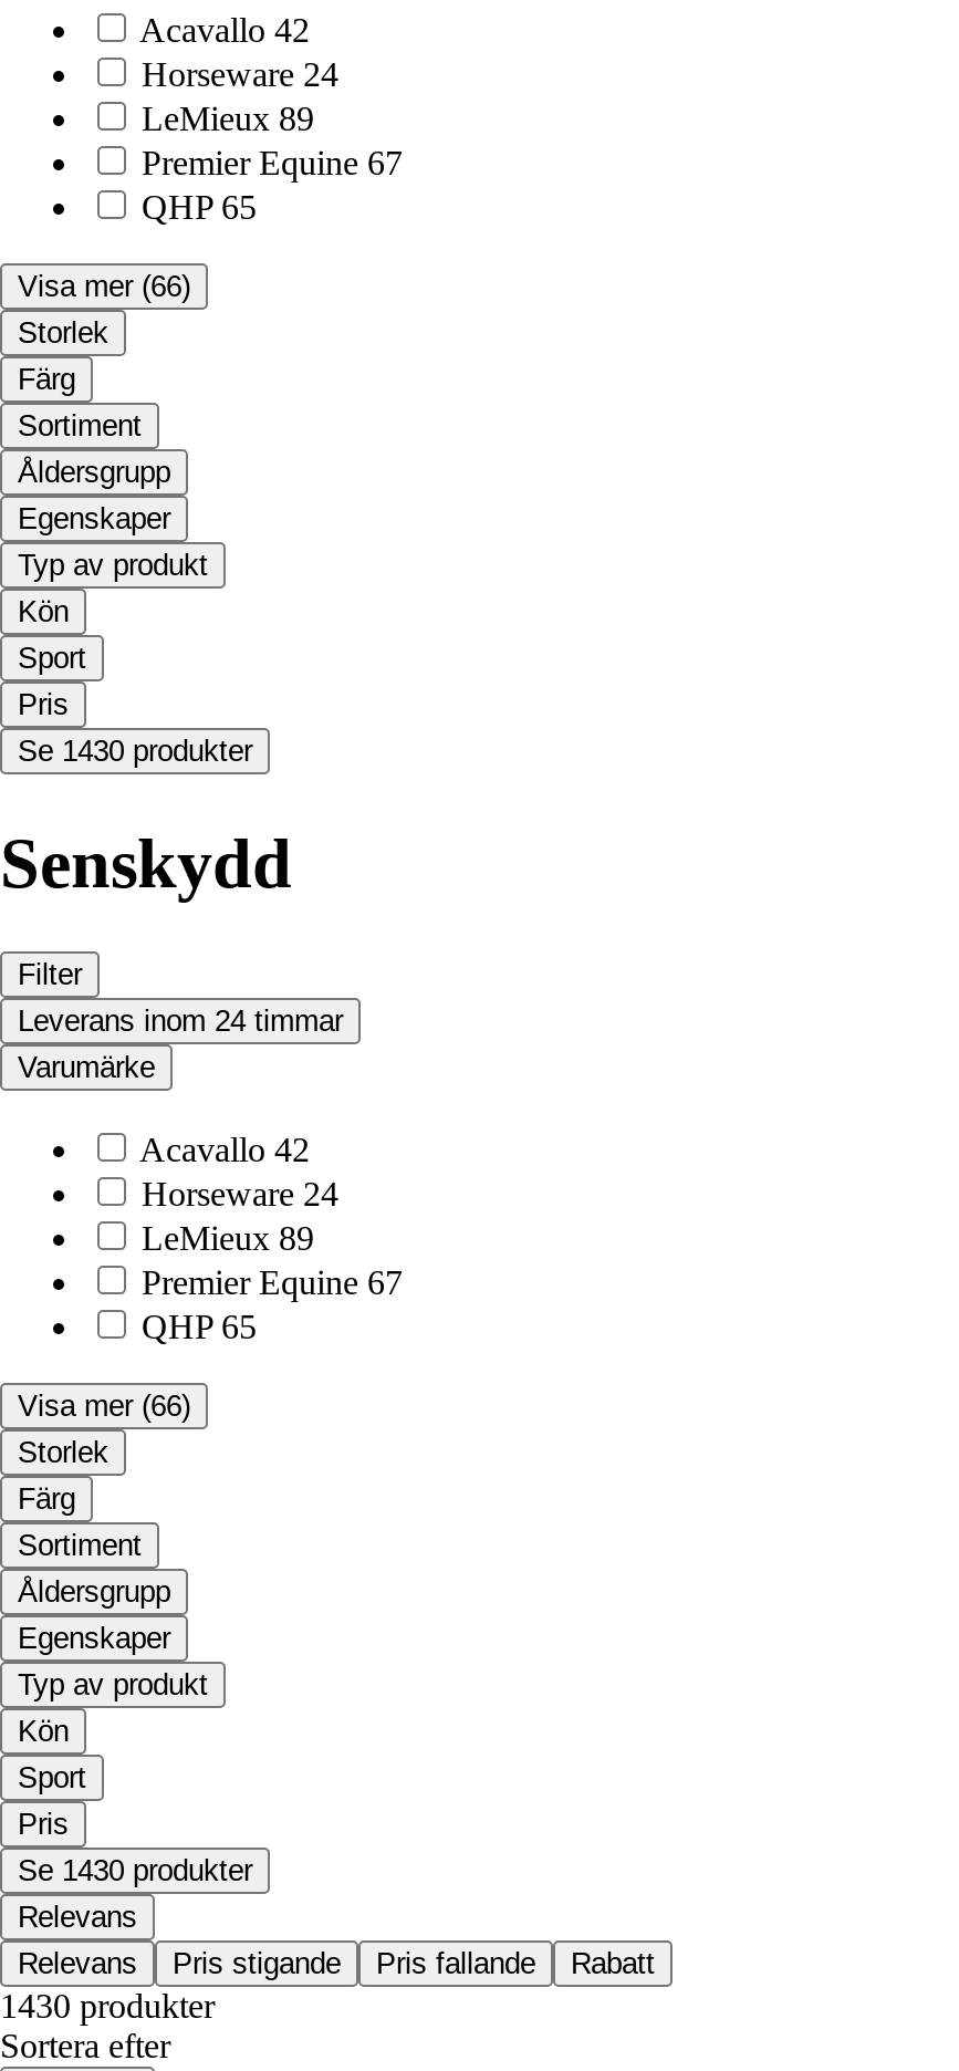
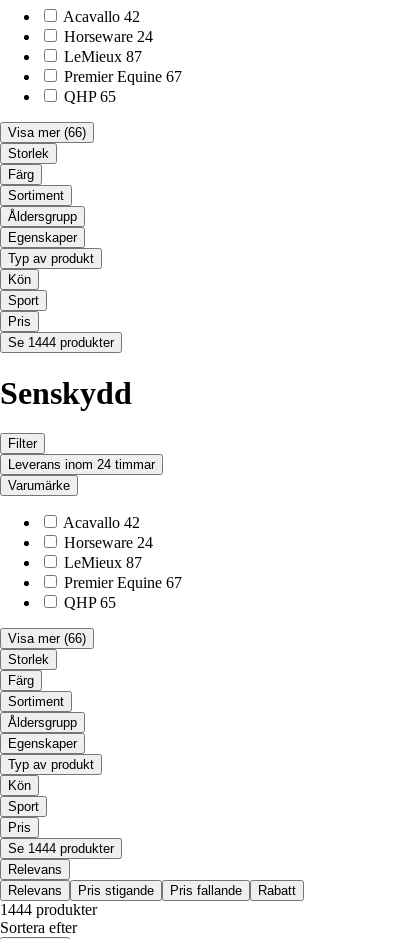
[142,100,314,138] LeMieux 89 -> [64,48,142,65] LeMieux 87
[18,735,252,769] Se 1430 produkter -> [8,335,114,350] Se 1444 produkter
[142,1220,314,1257] LeMieux 89 -> [64,554,142,571] LeMieux 87
[18,1855,252,1888] Se 1430 produkter -> [8,841,114,856] Se 1444 produkter
[0,1987,215,2025] 1430 produkter -> [0,901,97,918] 1444 produkter

